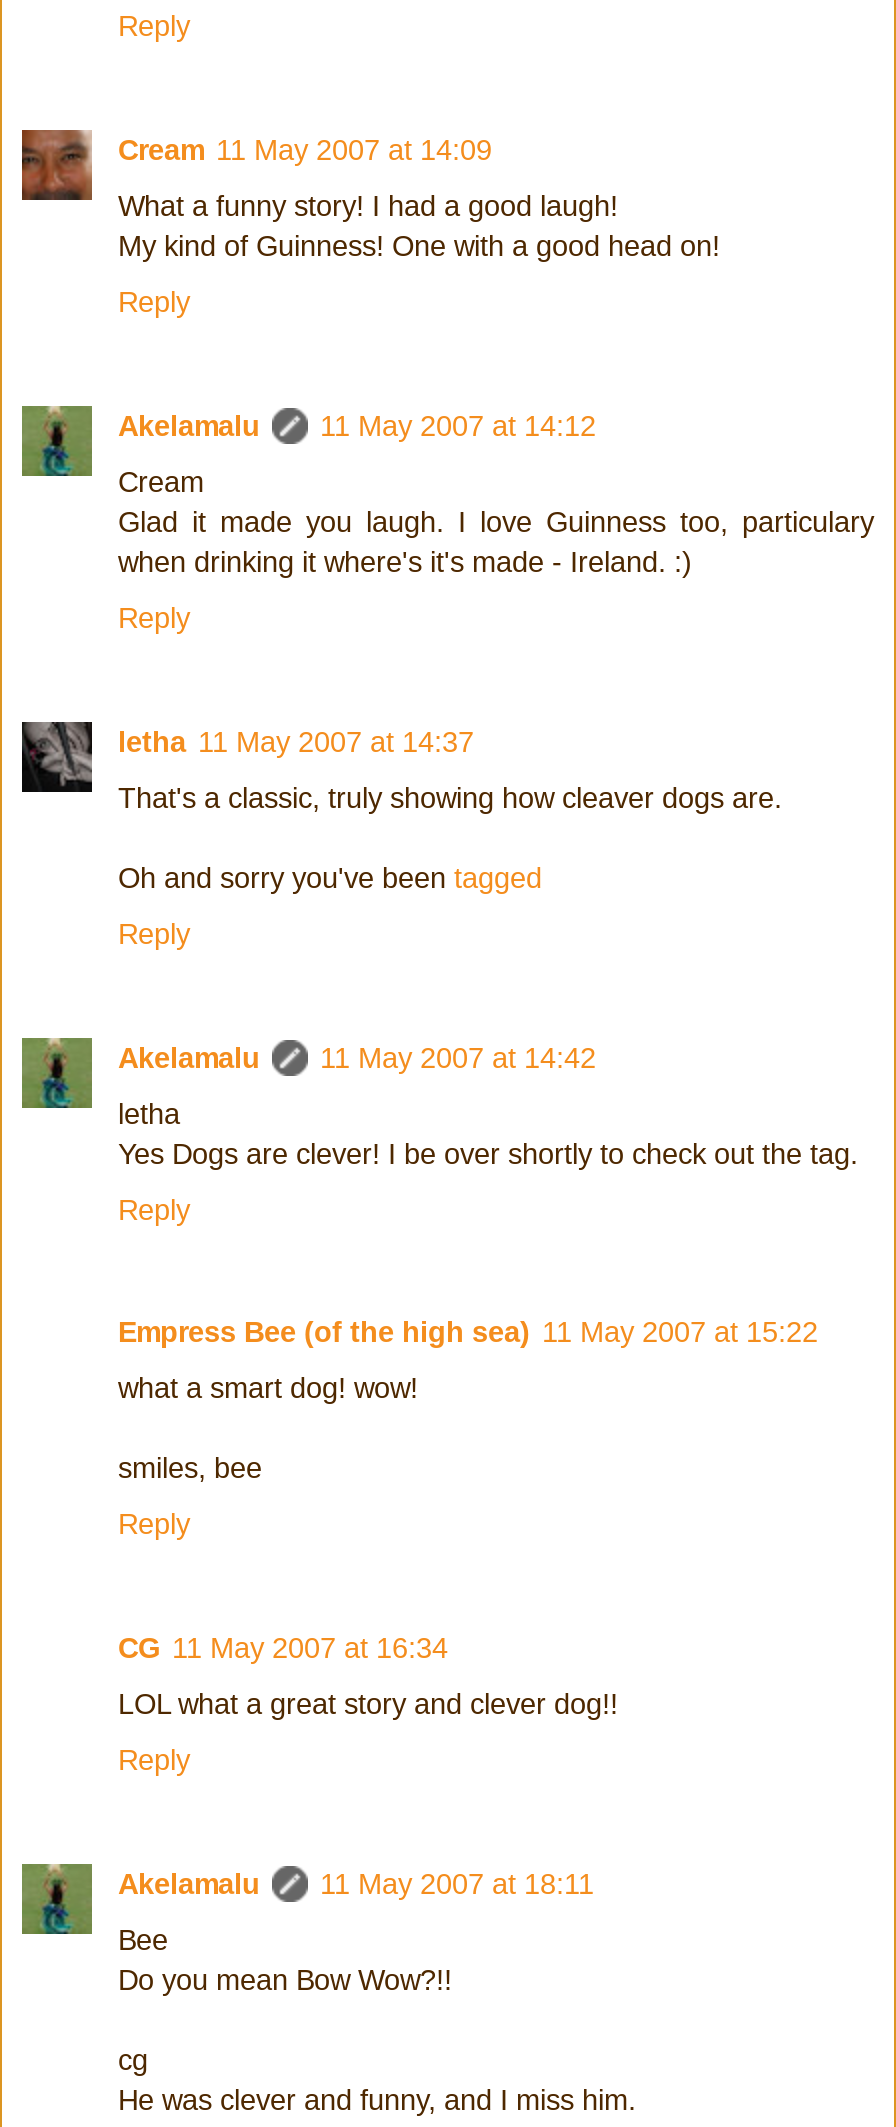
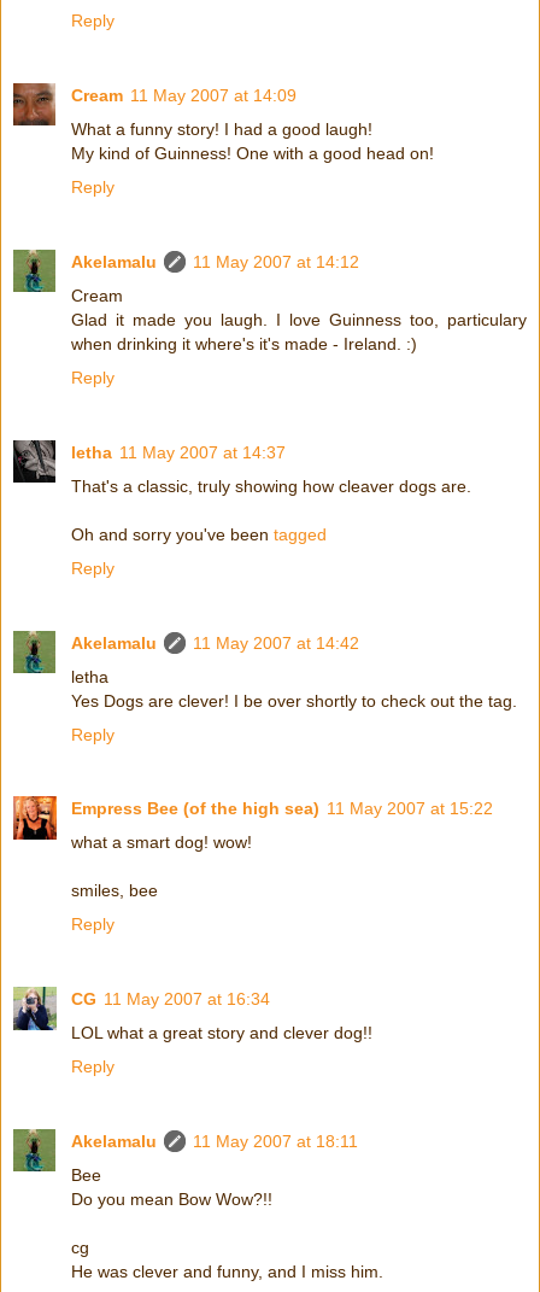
none -> [12,795,58,841] [image]
none -> [12,986,58,1031] [image]

